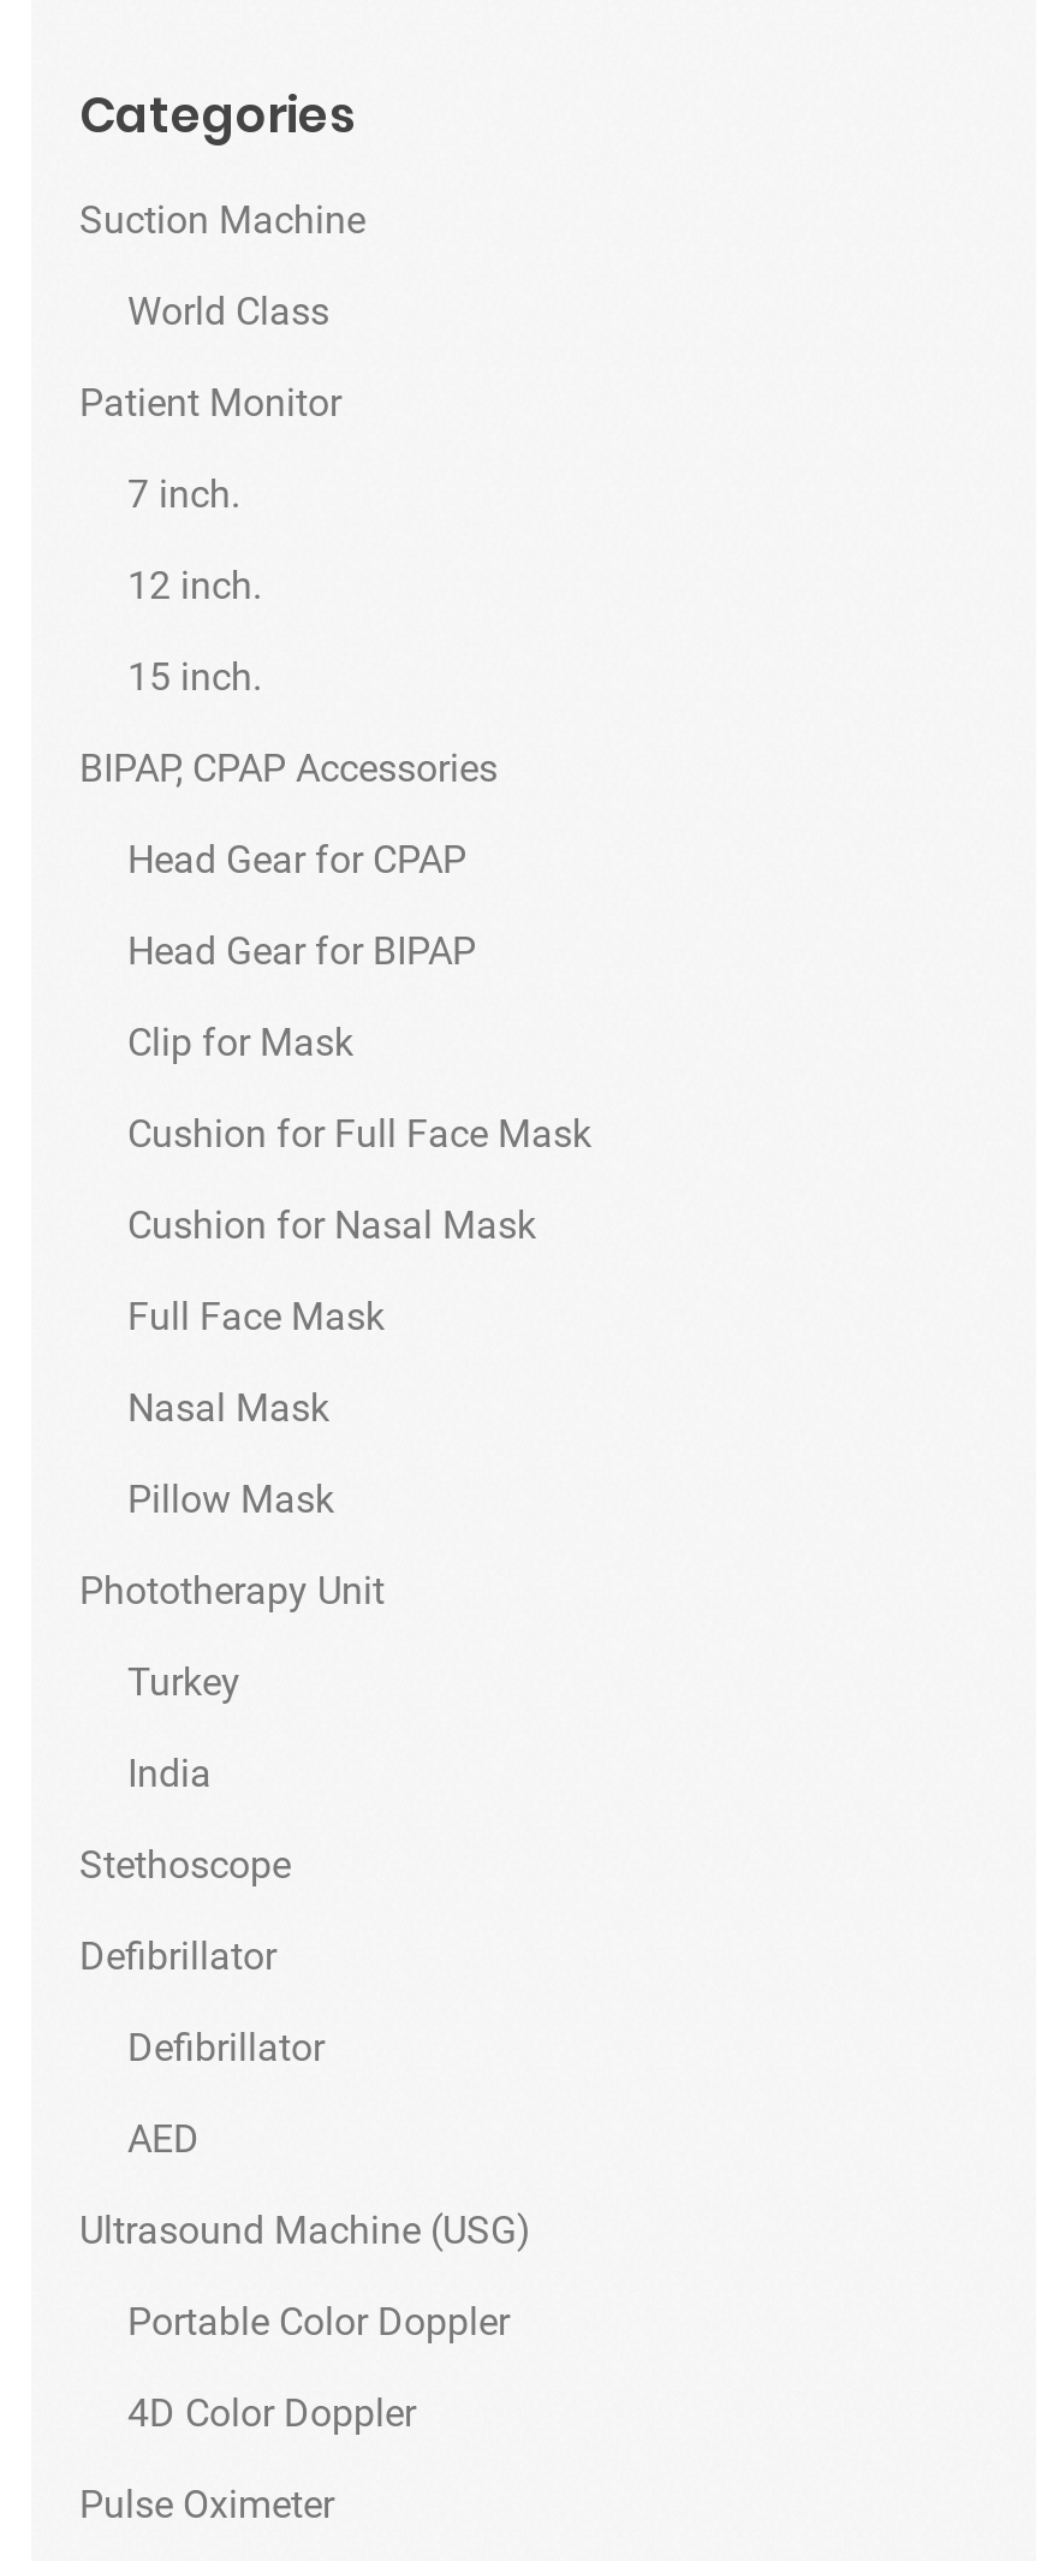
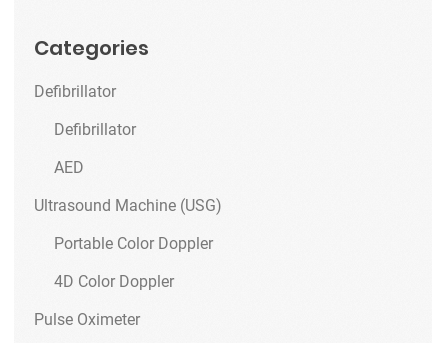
[79,197,591,1887] Suction Machine | World Class | Patient Monitor | 7 inch. | 12 inch. | 15 inch. | BIPAP, CPAP Accessories | Head Gear for CPAP | Head Gear for BIPAP | Clip for Mask | Cushion for Full Face Mask | Cushion for Nasal Mask | Full Face Mask | Nasal Mask | Pillow Mask | Phototherapy Unit | Turkey | India | Stethoscope -> none

